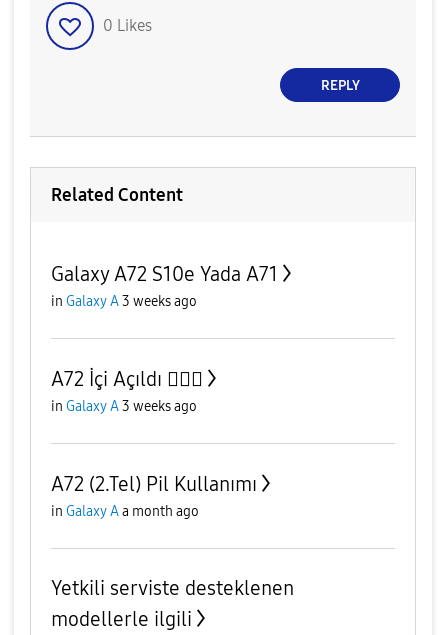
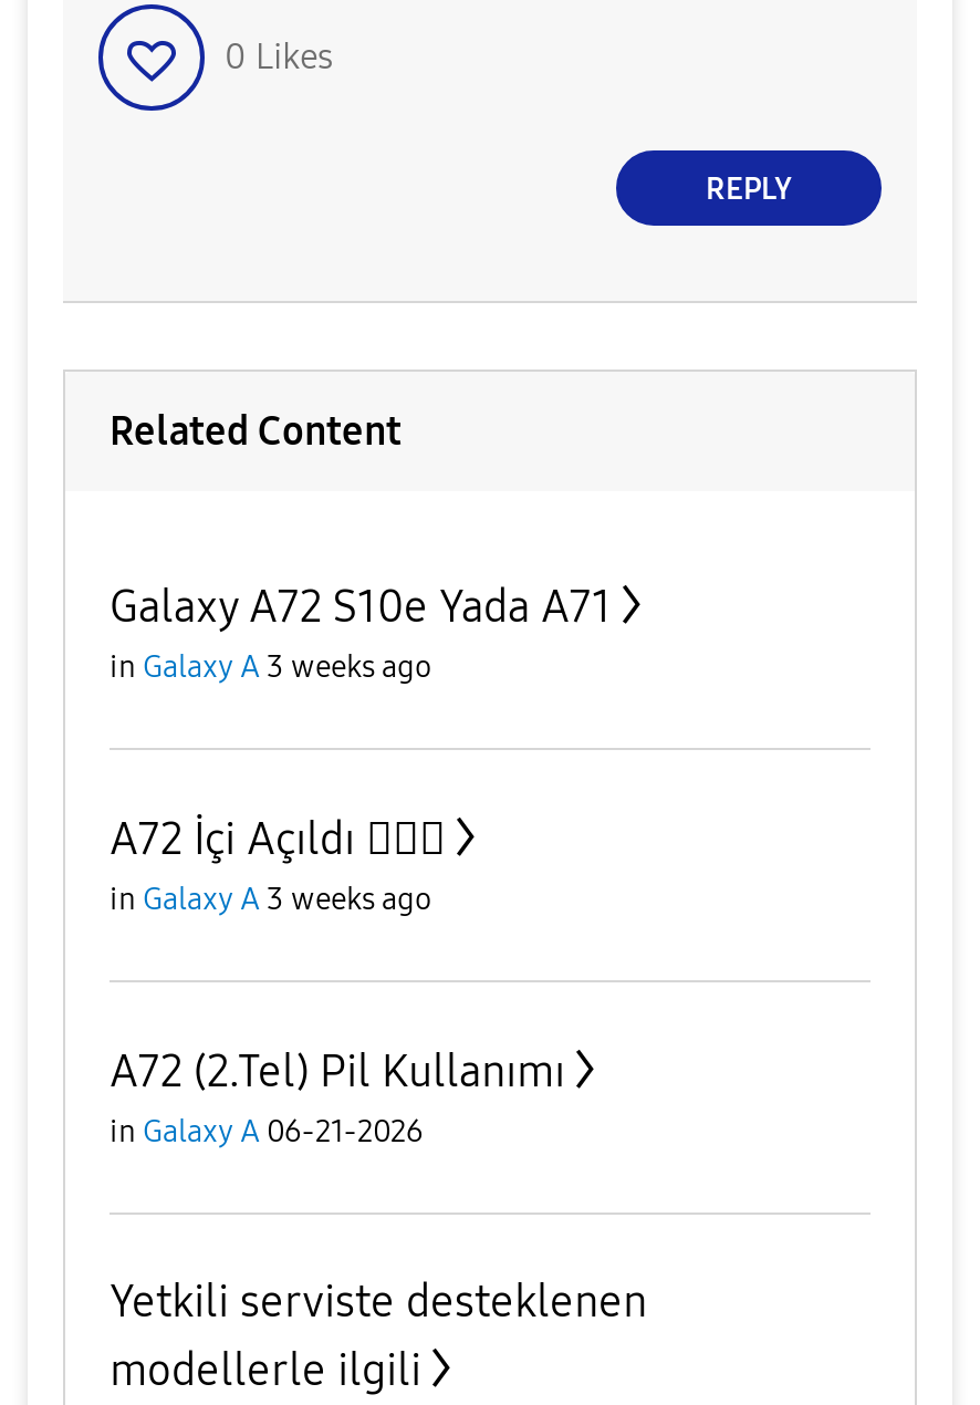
[51,503,199,520] in Galaxy A a month ago -> [110,1113,424,1151] in Galaxy A 06-21-2026

